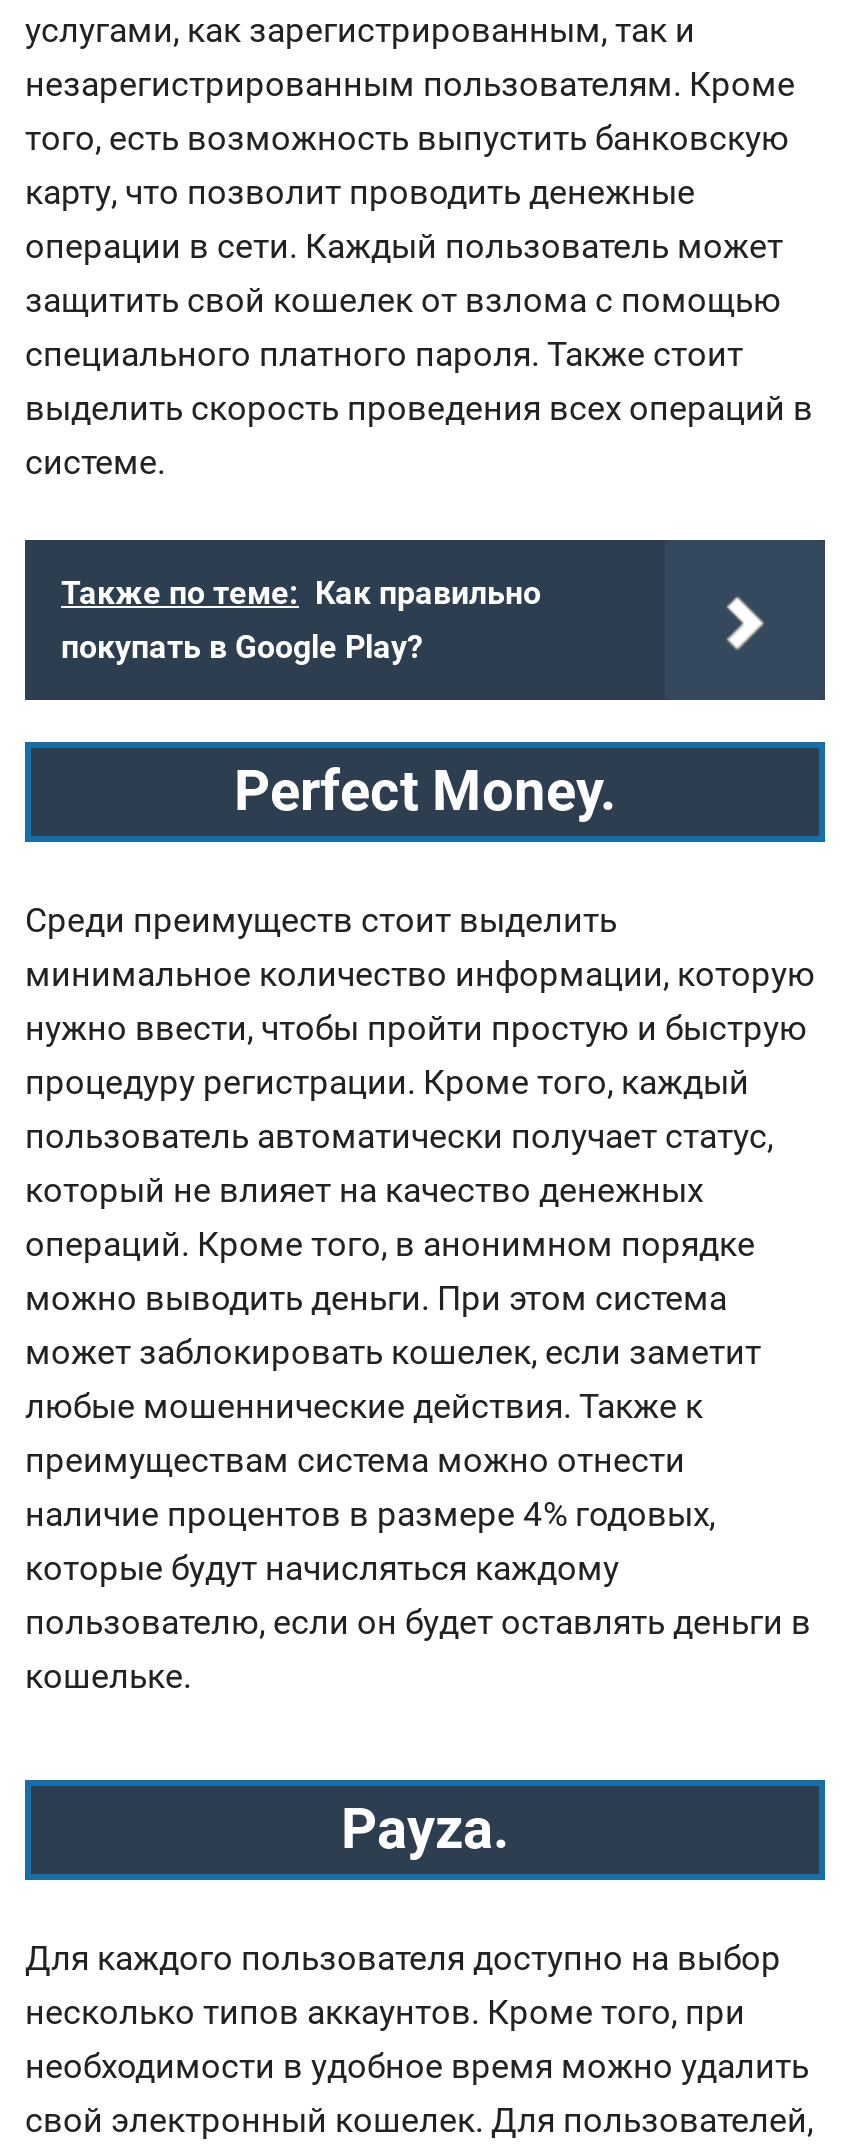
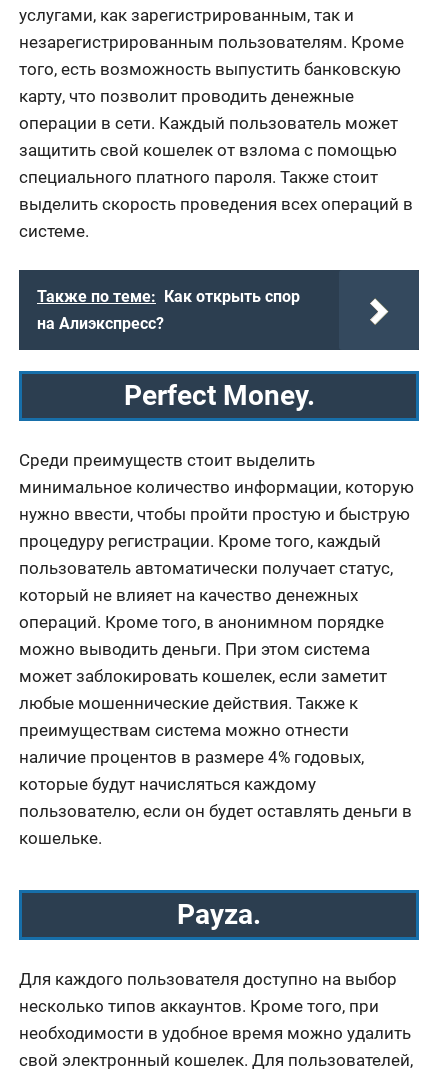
[61,574,541,666] Также по теме: Как правильно | покупать в Google Play? -> [37,287,300,333] Также по теме: Как открыть спор | на Алиэкспресс?

